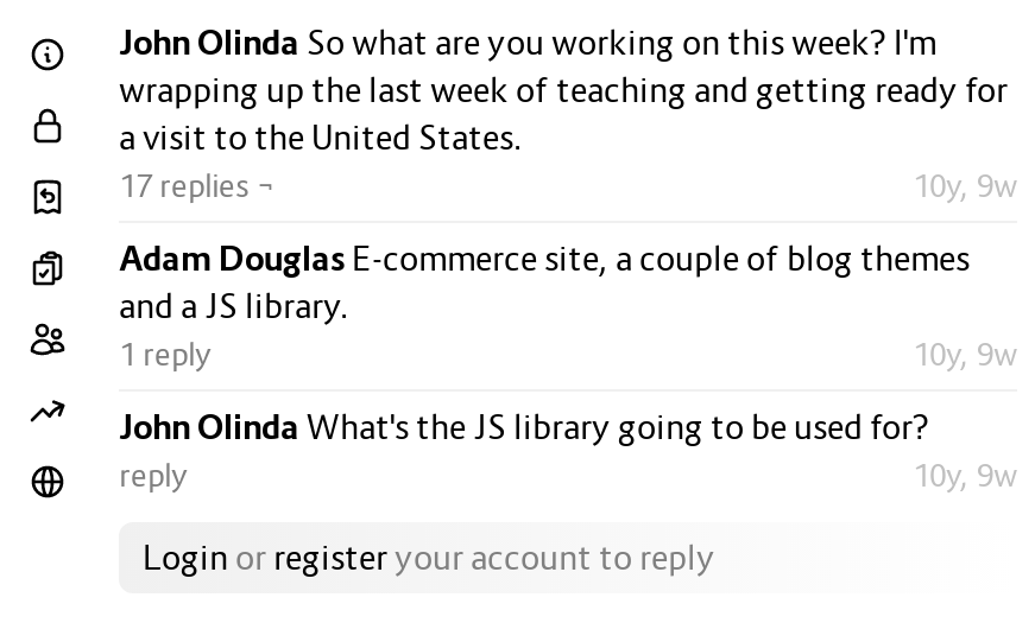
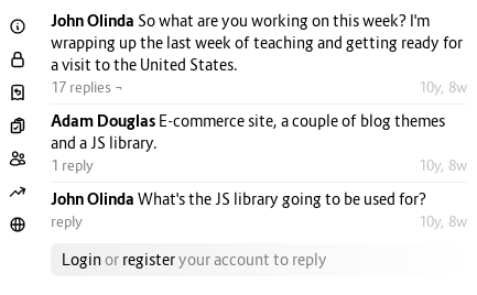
[913,166,1017,204] 10y, 9w -> [419,78,467,96] 10y, 8w
[913,335,1017,373] 10y, 9w -> [419,156,467,174] 10y, 8w
[913,456,1017,494] 10y, 9w -> [419,212,467,230] 10y, 8w

